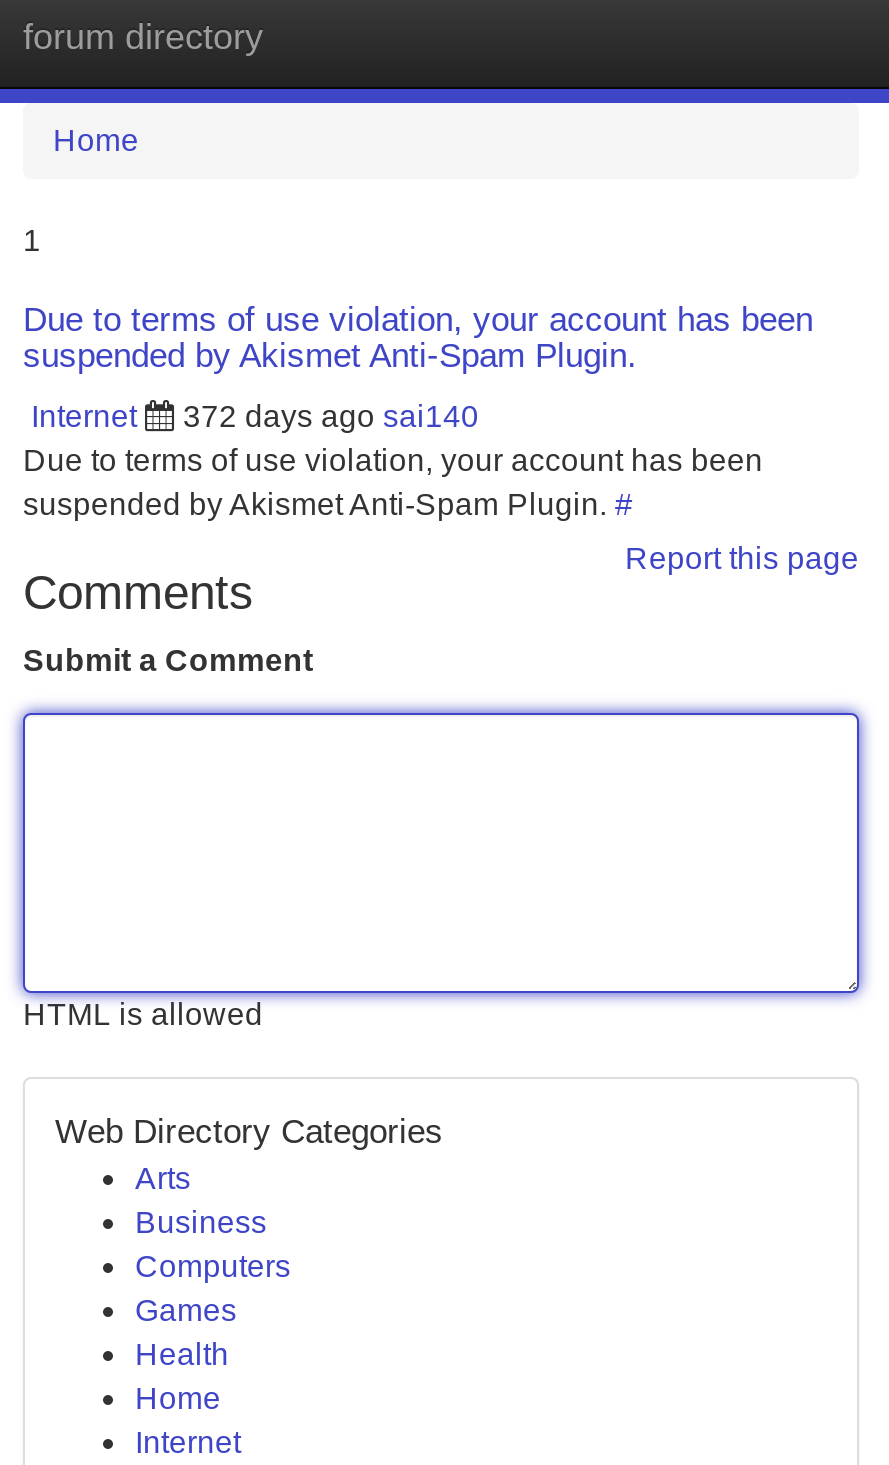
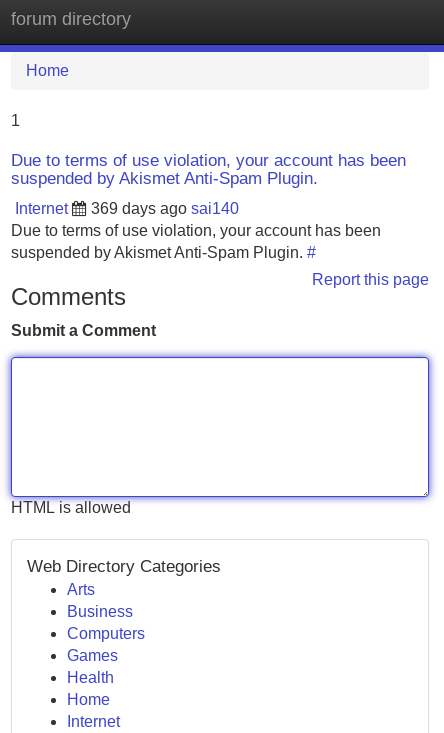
[31,399,479,433] Internet 372 days ago sai140 -> [15,200,239,217] Internet 369 days ago sai140

